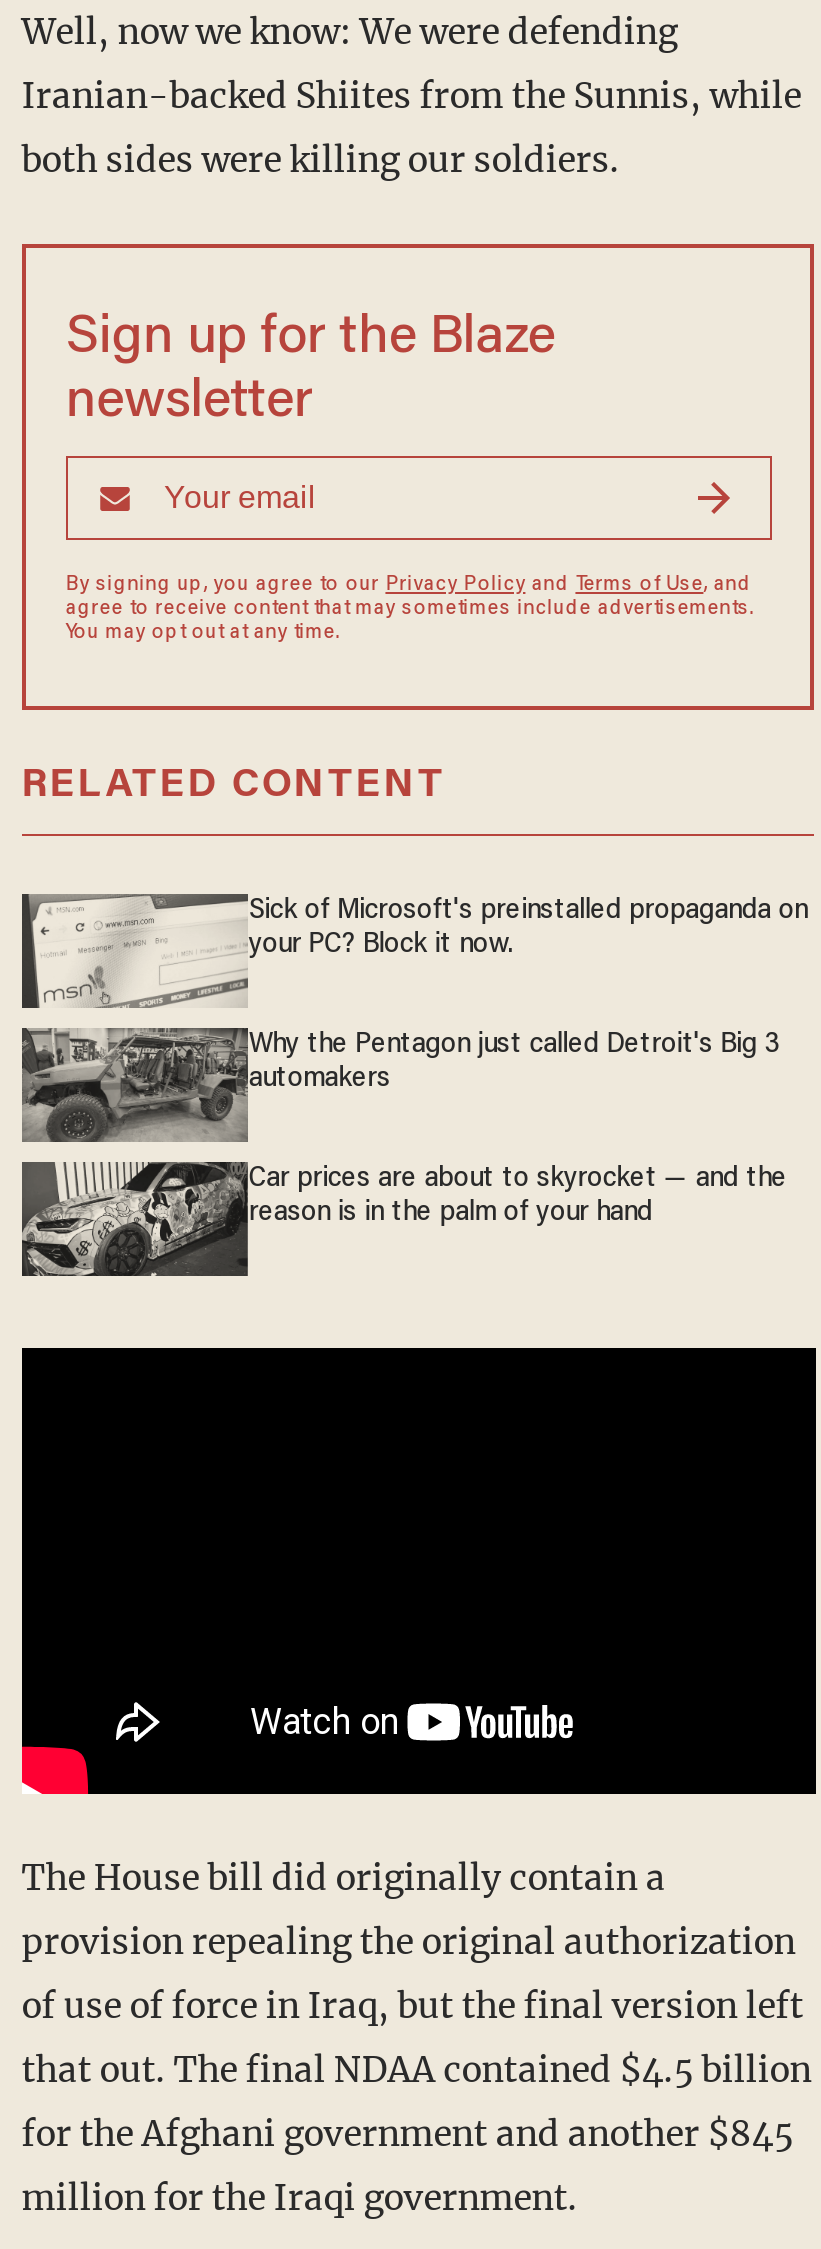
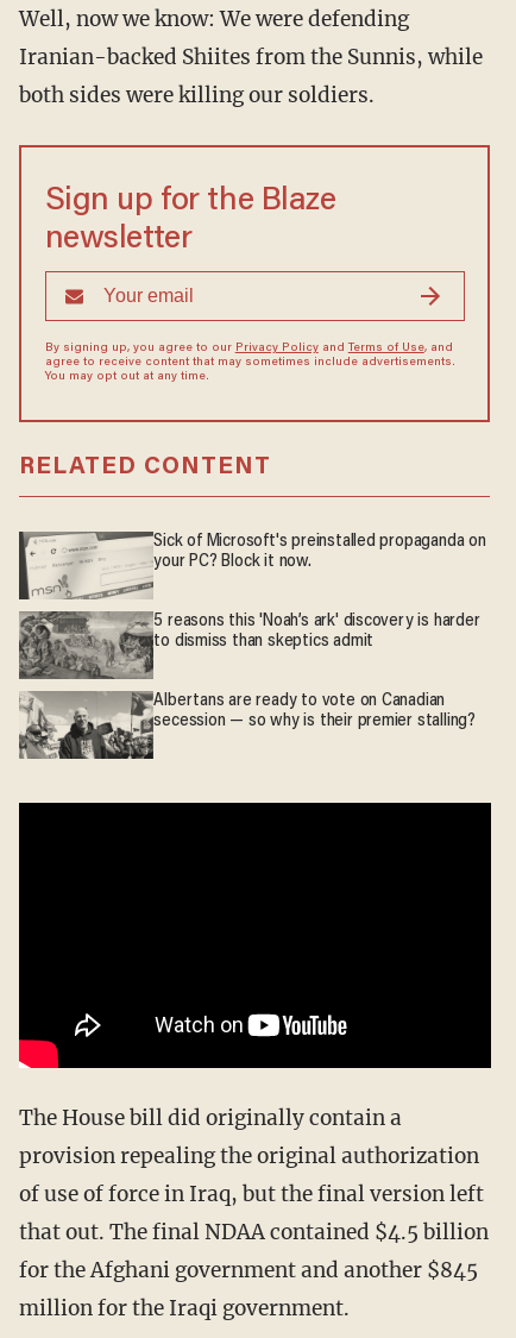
[22,1028,780,1140] [image] | Why the Pentagon just called Detroit's Big 3 | automakers -> [20,611,480,679] [image] | 5 reasons this 'Noah’s ark' discovery is harder | to dismiss than skeptics admit
[20,1162,787,1278] [image] | Car prices are about to skyrocket — and the | reason is in the palm of your hand -> [19,692,476,759] [image] | Albertans are ready to vote on Canadian | secession — so why is their premier stalling?

